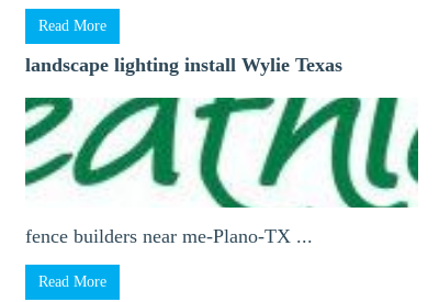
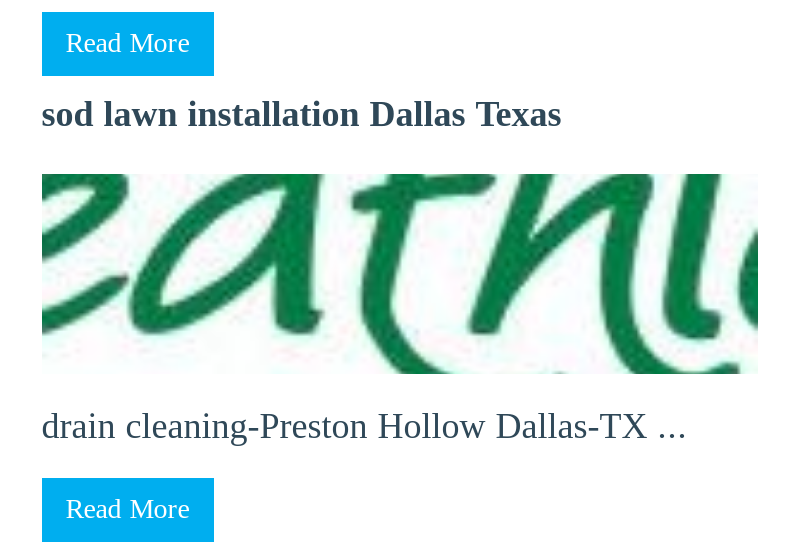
[25,54,342,76] landscape lighting install Wylie Texas -> [42,94,562,134] sod lawn installation Dallas Texas
[25,225,313,247] fence builders near me-Plano-TX ... -> [42,406,688,446] drain cleaning-Preston Hollow Dallas-TX ...

